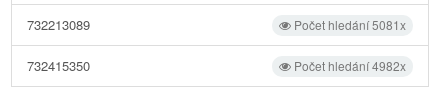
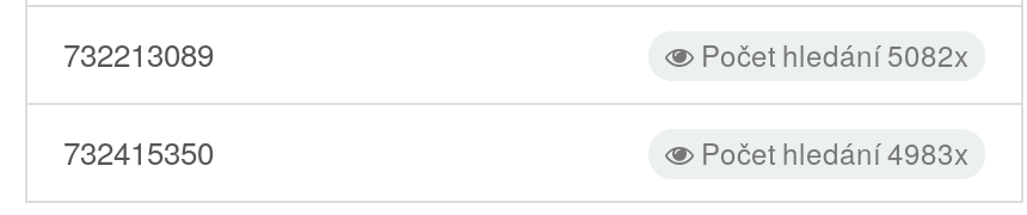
[291,16,406,33] Počet hledání 5081x -> [694,33,968,73] Počet hledání 5082x
[291,57,406,74] Počet hledání 4982x -> [694,131,968,171] Počet hledání 4983x

